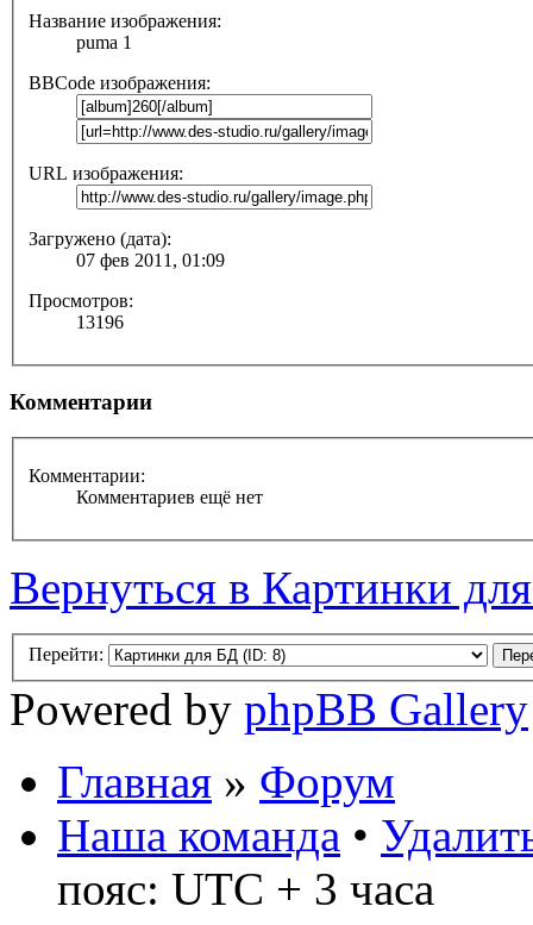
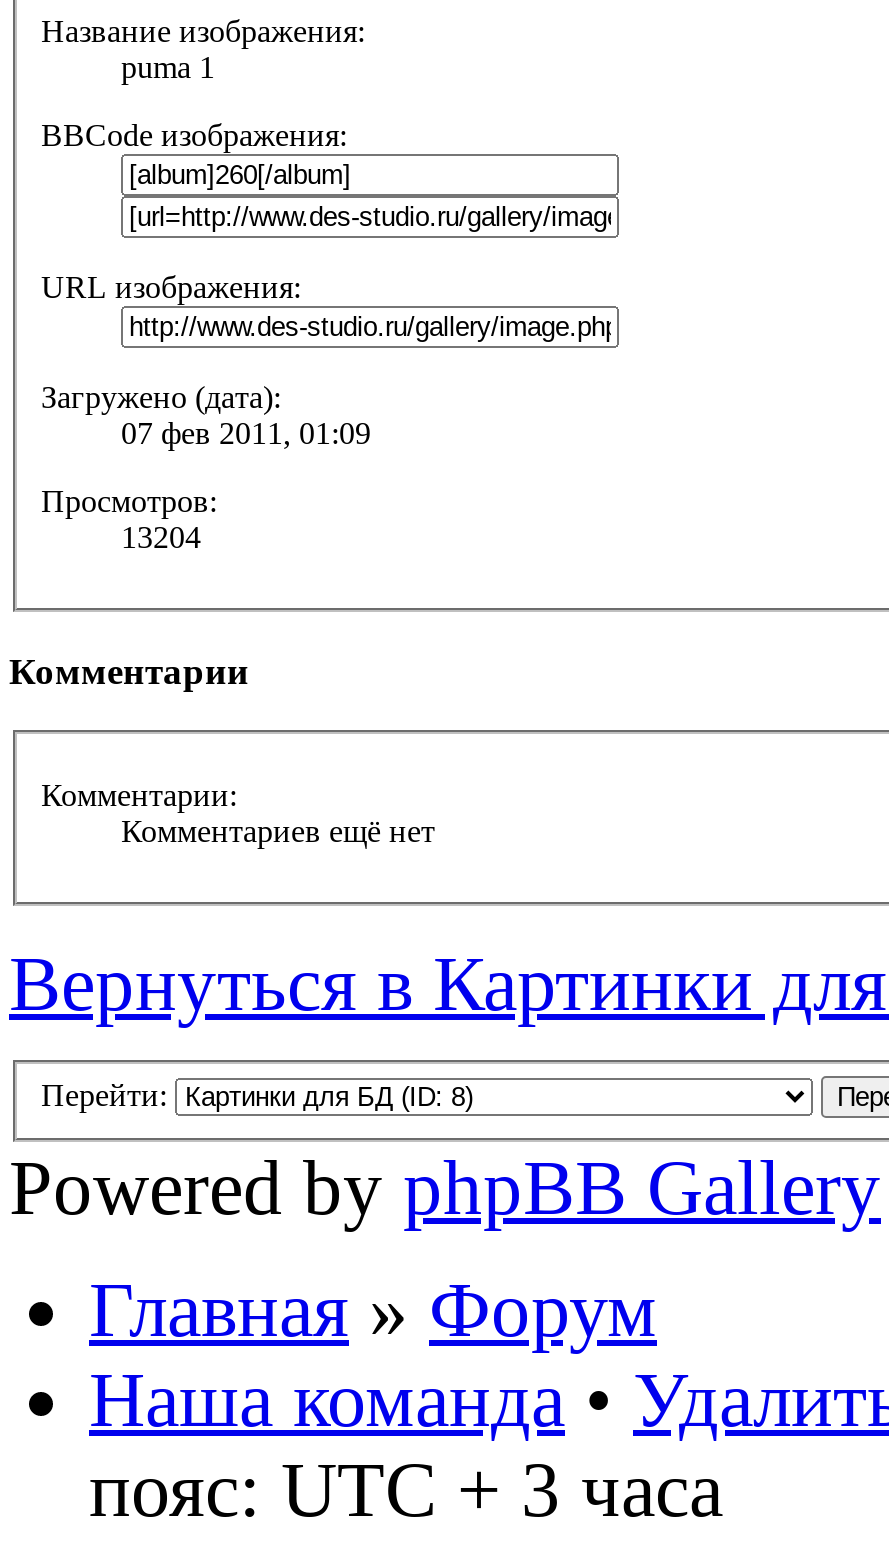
[76,312,124,332] 13196 -> [121,520,201,554] 13204

